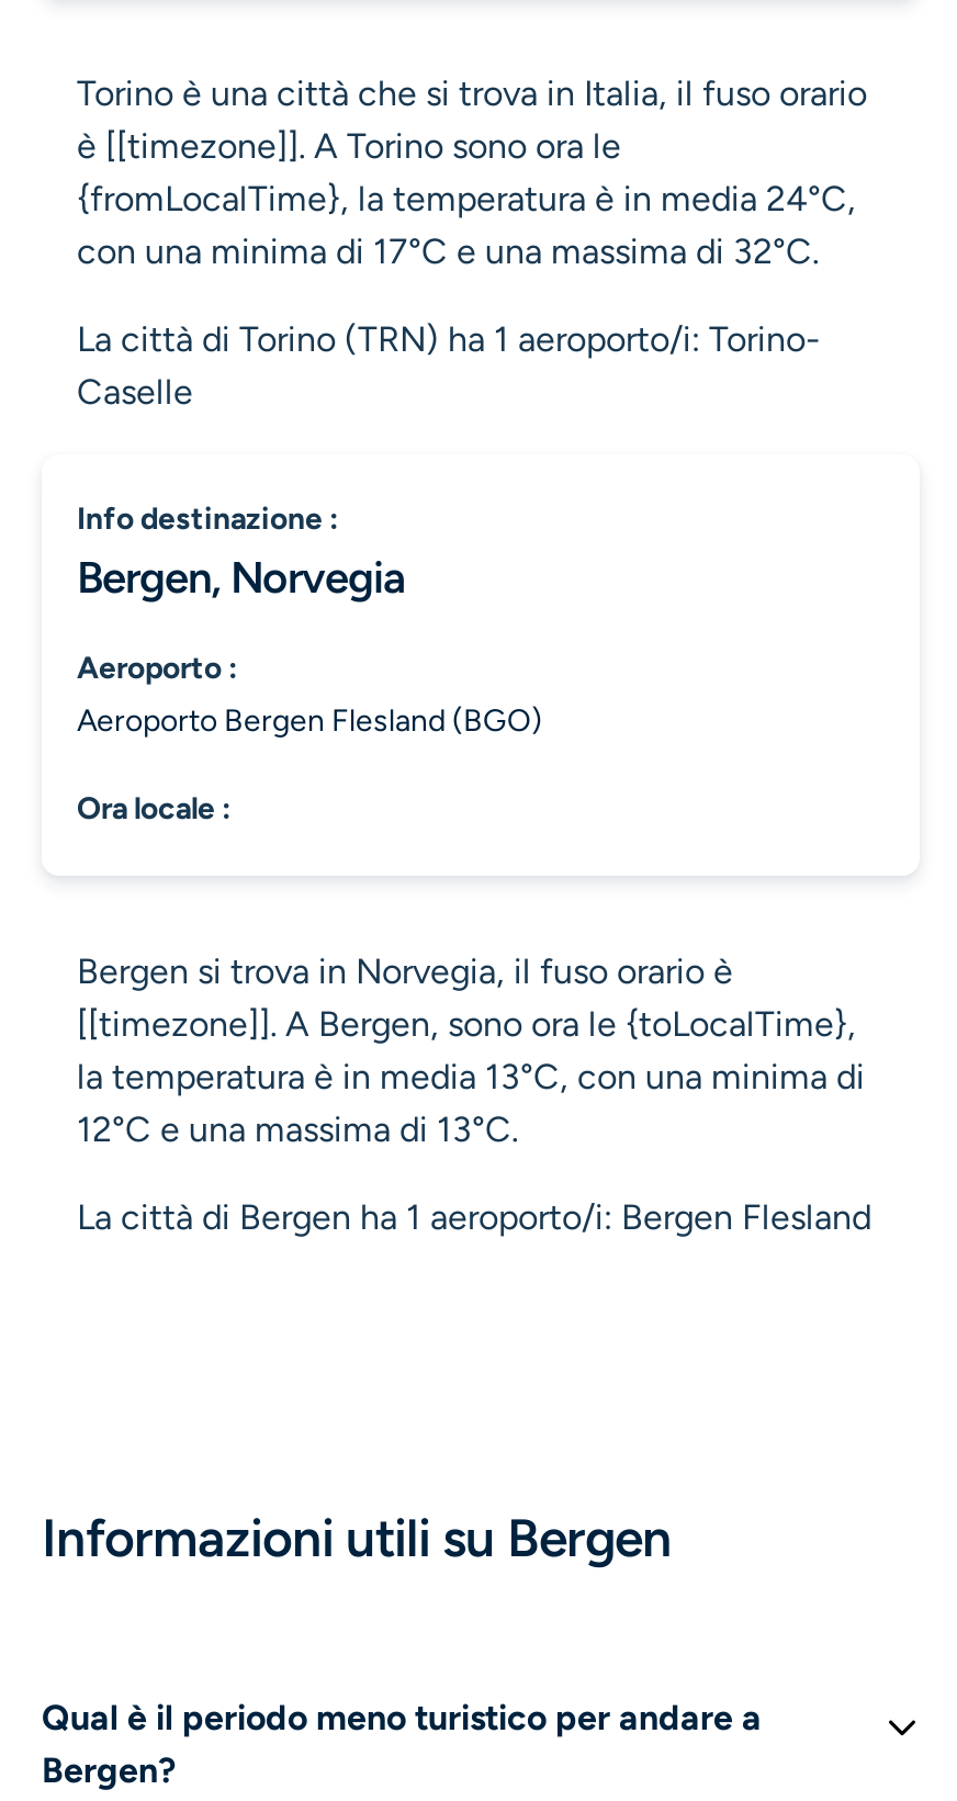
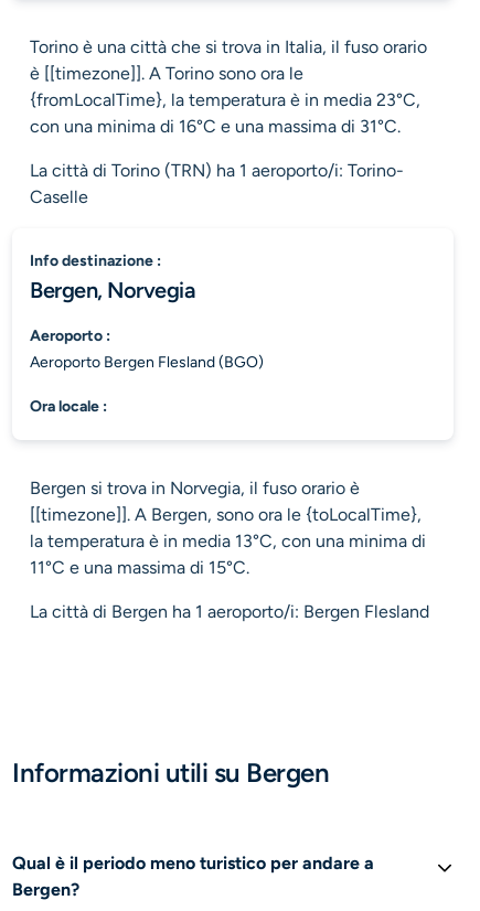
[77,178,856,220] {fromLocalTime}, la temperatura è in media 24°C, -> [30,89,420,110] {fromLocalTime}, la temperatura è in media 23°C,
[77,230,819,272] con una minima di 17°C e una massima di 32°C. -> [30,116,401,137] con una minima di 16°C e una massima di 31°C.
[77,1108,518,1150] 12°C e una massima di 13°C. -> [30,557,249,578] 11°C e una massima di 15°C.

